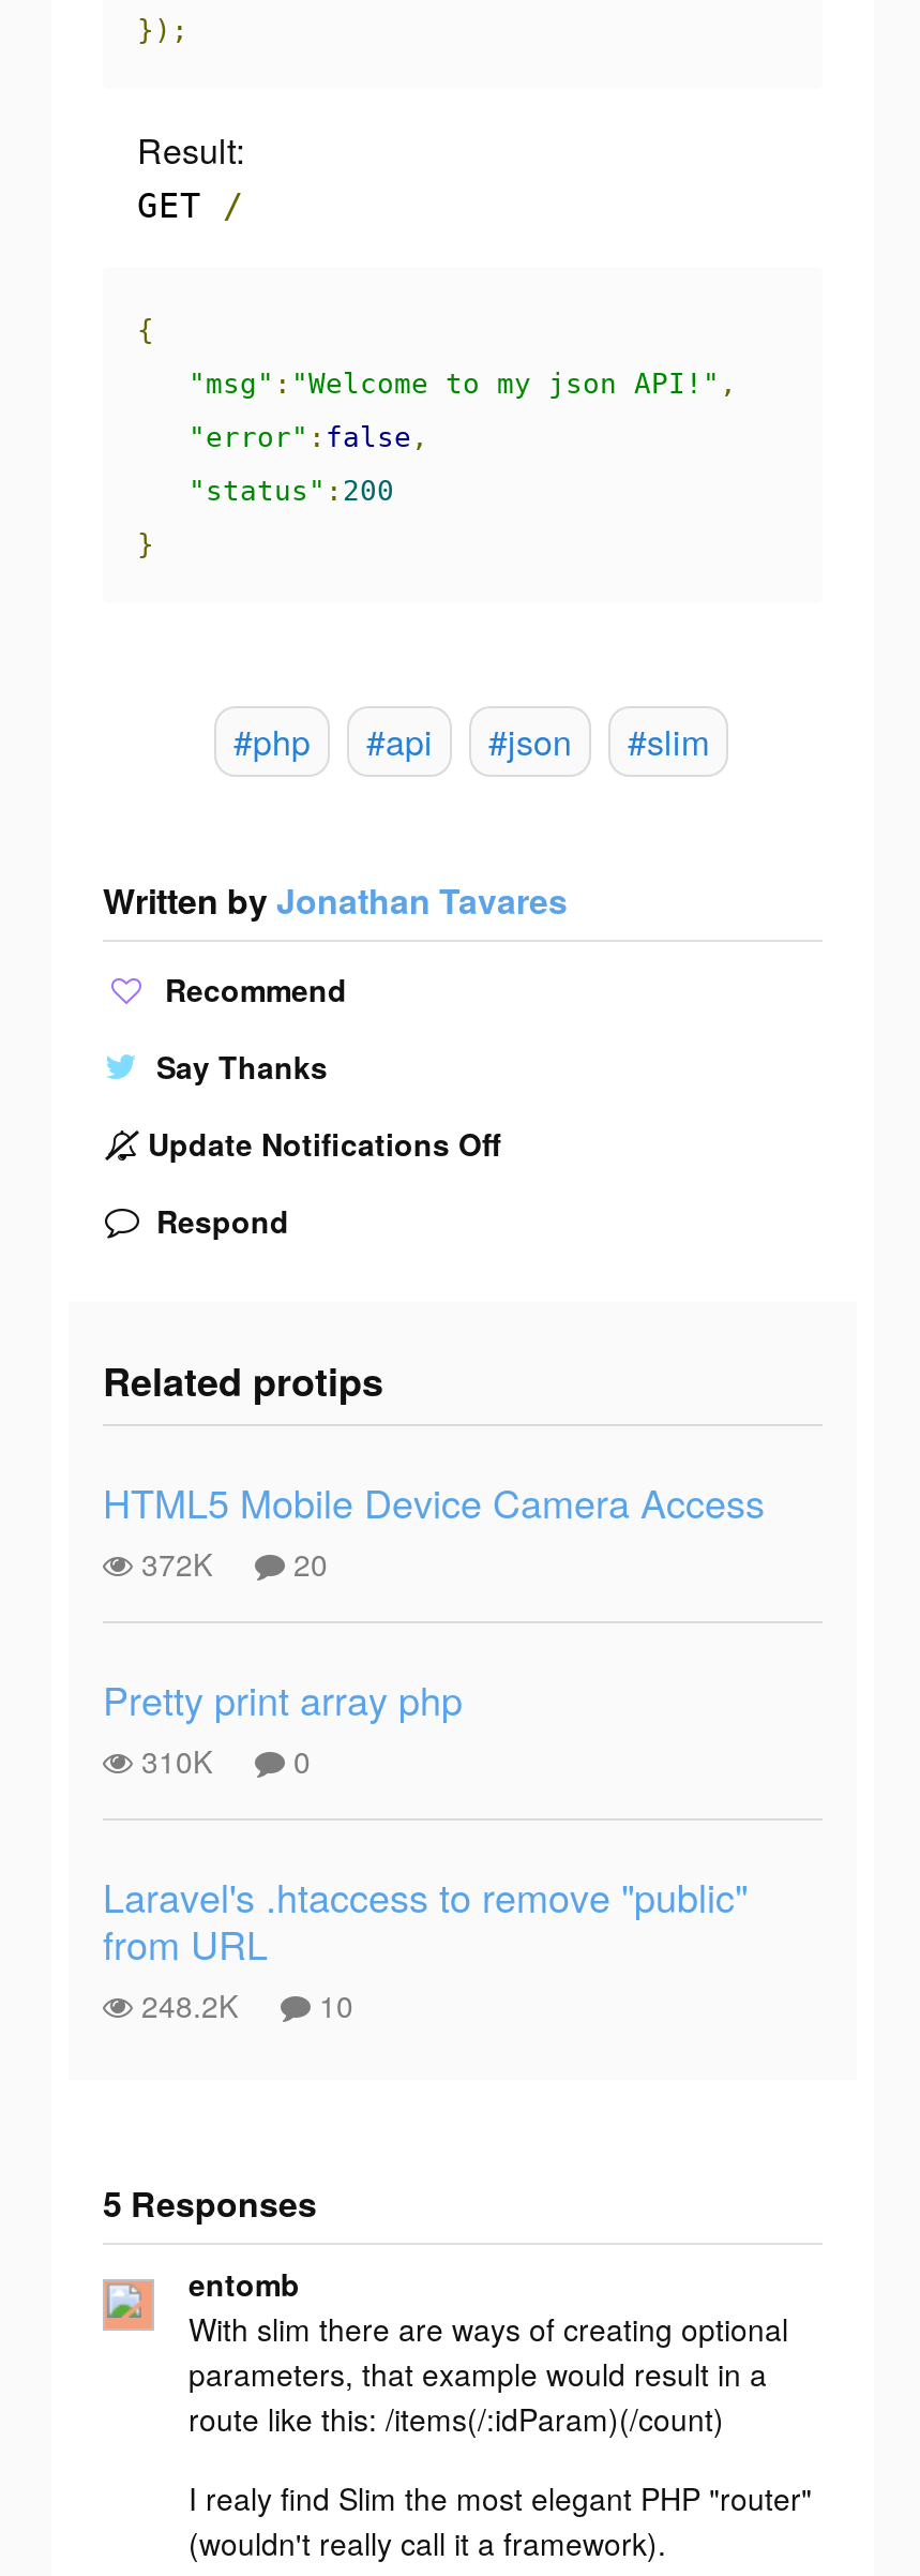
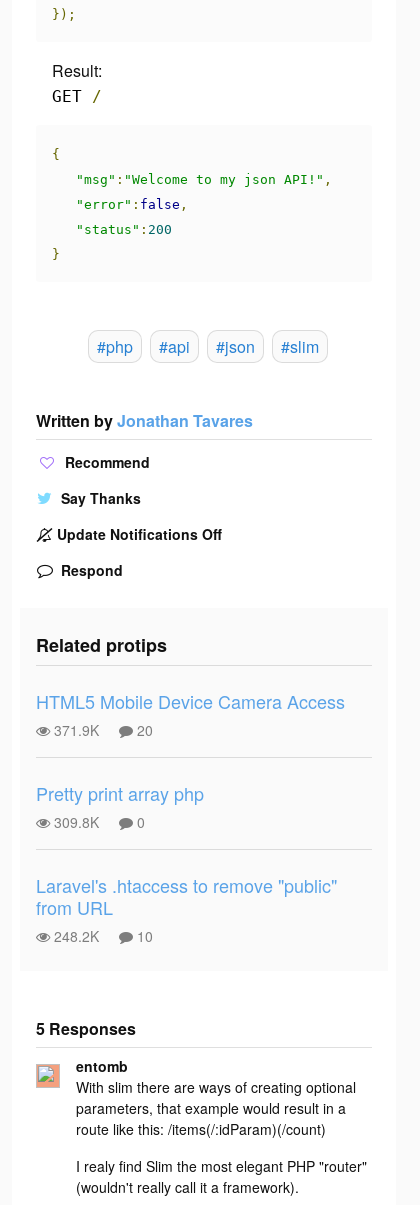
[133,1542,328,1584] 372K 20 -> [50,720,153,740] 371.9K 20
[133,1739,311,1782] 310K 0 -> [50,812,145,832] 309.8K 0

